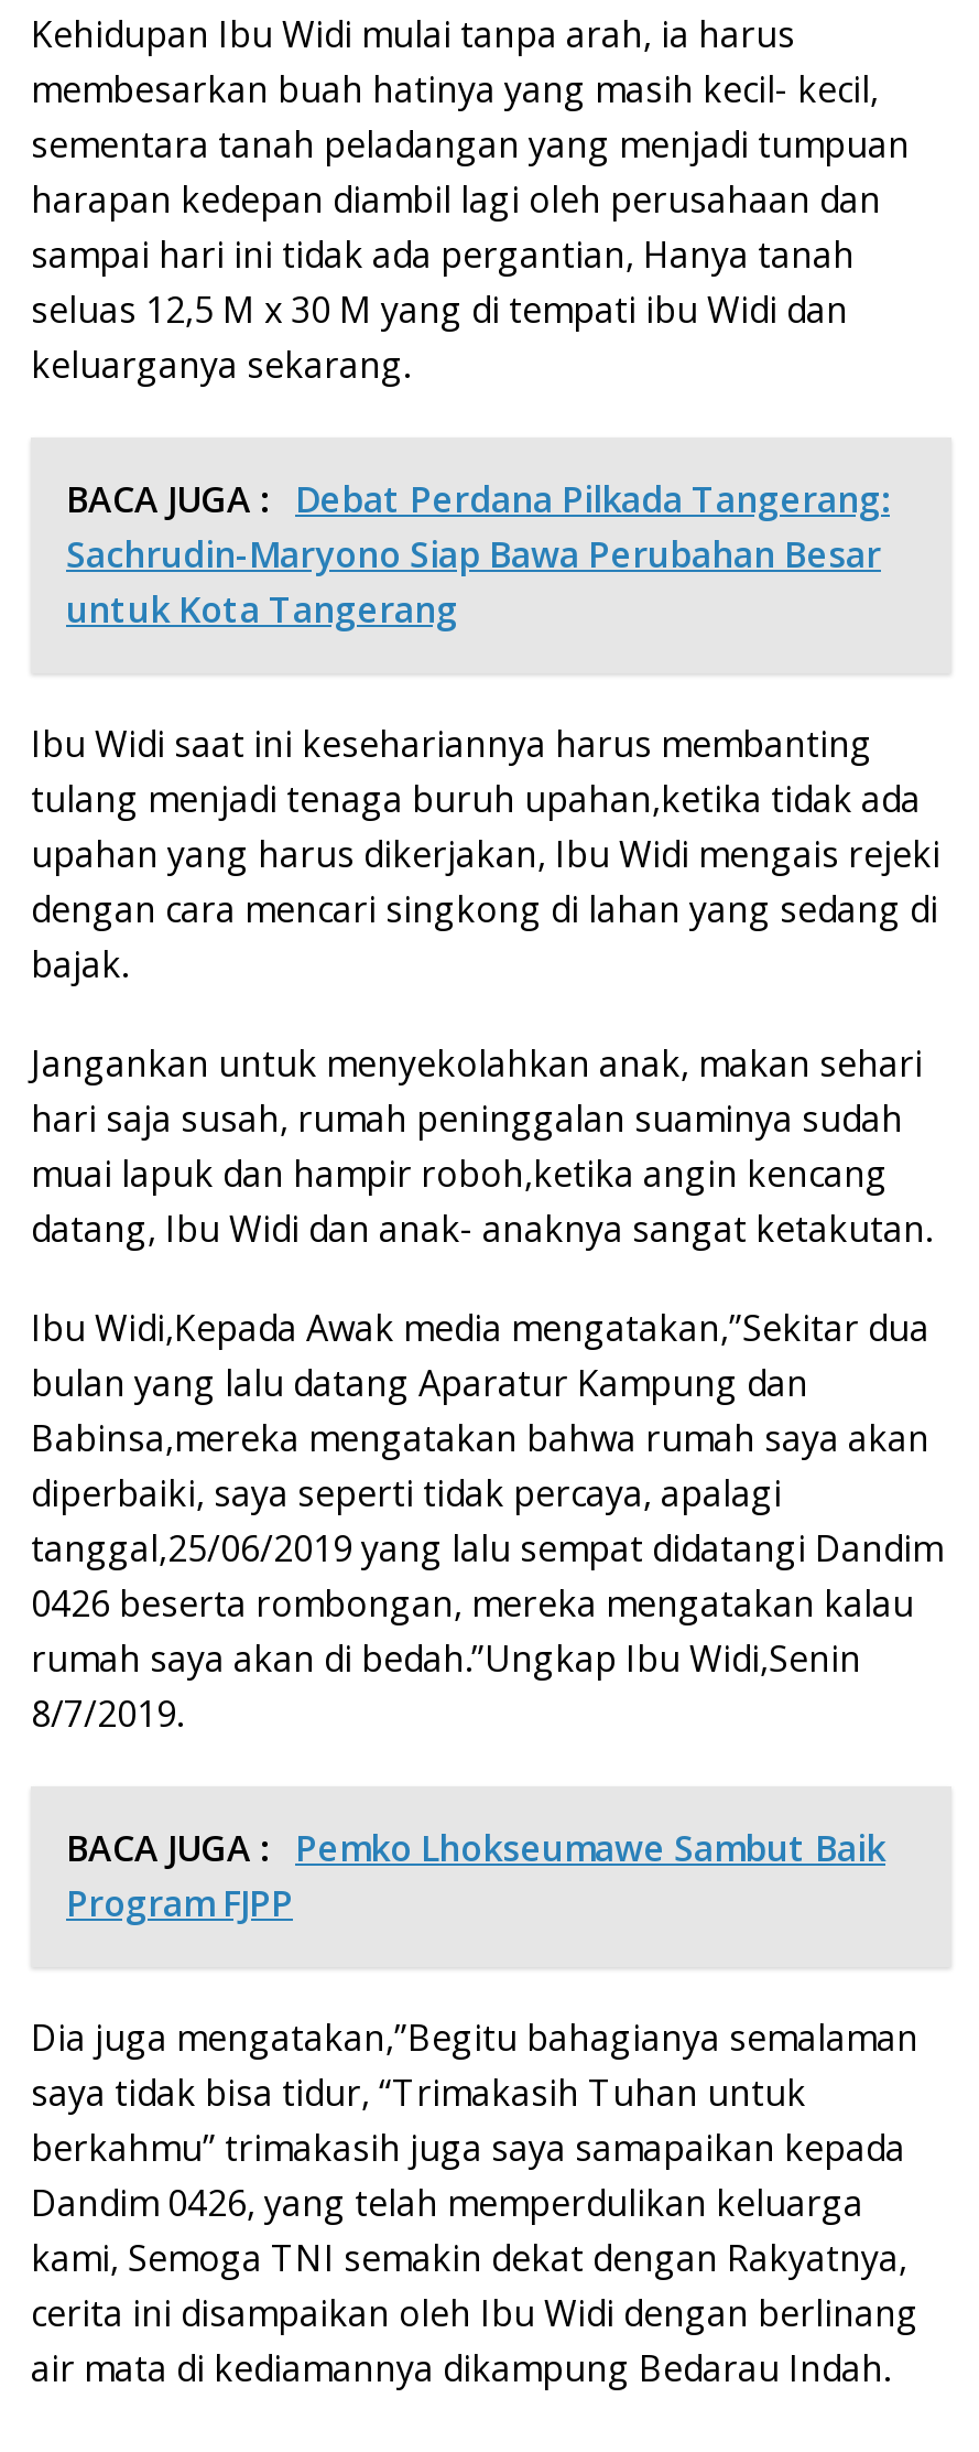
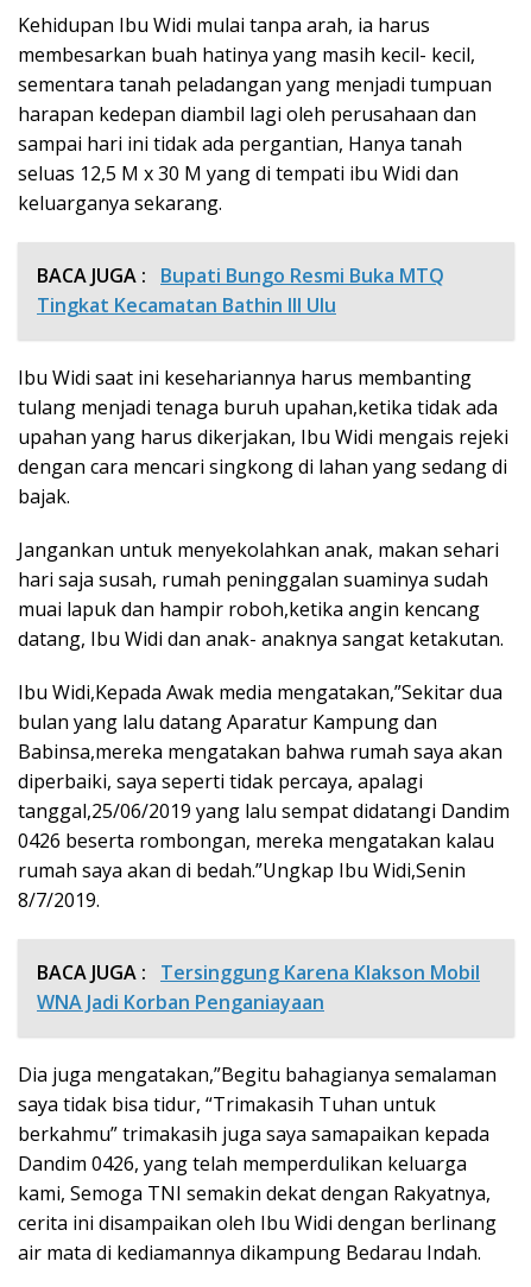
[66,475,890,634] BACA JUGA : Debat Perdana Pilkada Tangerang: | Sachrudin-Maryono Siap Bawa Perubahan Besar | untuk Kota Tangerang -> [37,262,444,318] BACA JUGA : Bupati Bungo Resmi Buka MTQ | Tingkat Kecamatan Bathin III Ulu
[66,1824,885,1927] BACA JUGA : Pemko Lhokseumawe Sambut Baik | Program FJPP -> [37,959,480,1015] BACA JUGA : Tersinggung Karena Klakson Mobil | WNA Jadi Korban Penganiayaan

